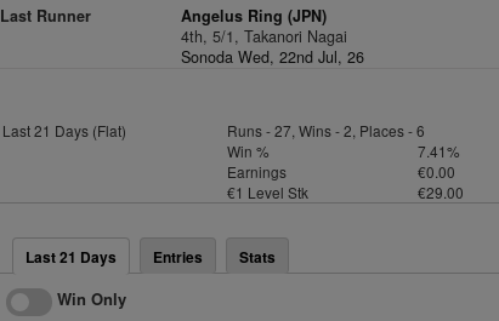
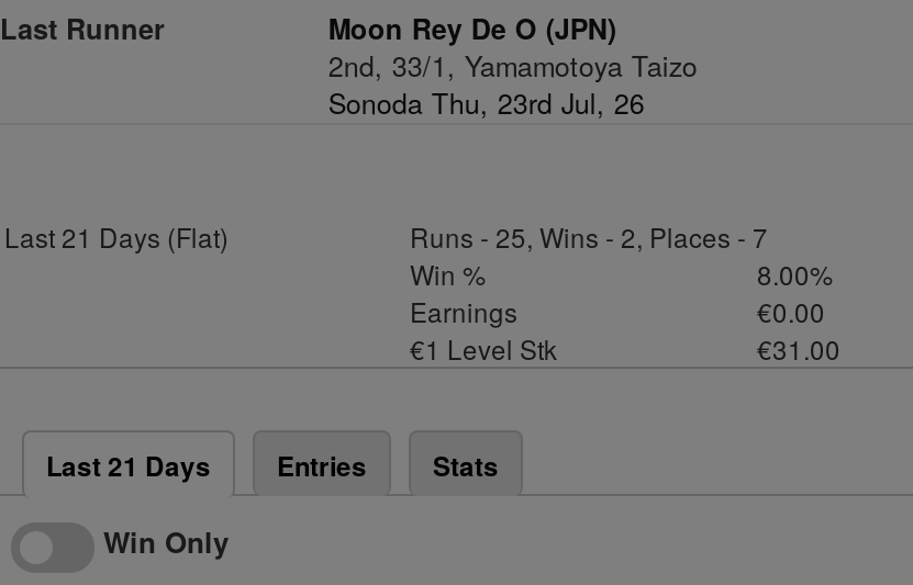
[181,5,365,68] Angelus Ring (JPN) | 4th, 5/1, Takanori Nagai | Sonoda Wed, 22nd Jul, 26 -> [328,9,697,123] Moon Rey De O (JPN) | 2nd, 33/1, Yamamotoya Taizo | Sonoda Thu, 23rd Jul, 26
[226,120,424,141] Runs - 27, Wins - 2, Places - 6 -> [410,217,768,255] Runs - 25, Wins - 2, Places - 7
[418,141,461,161] 7.41% -> [757,255,834,292] 8.00%
[418,182,464,202] €29.00 -> [757,329,840,367] €31.00

